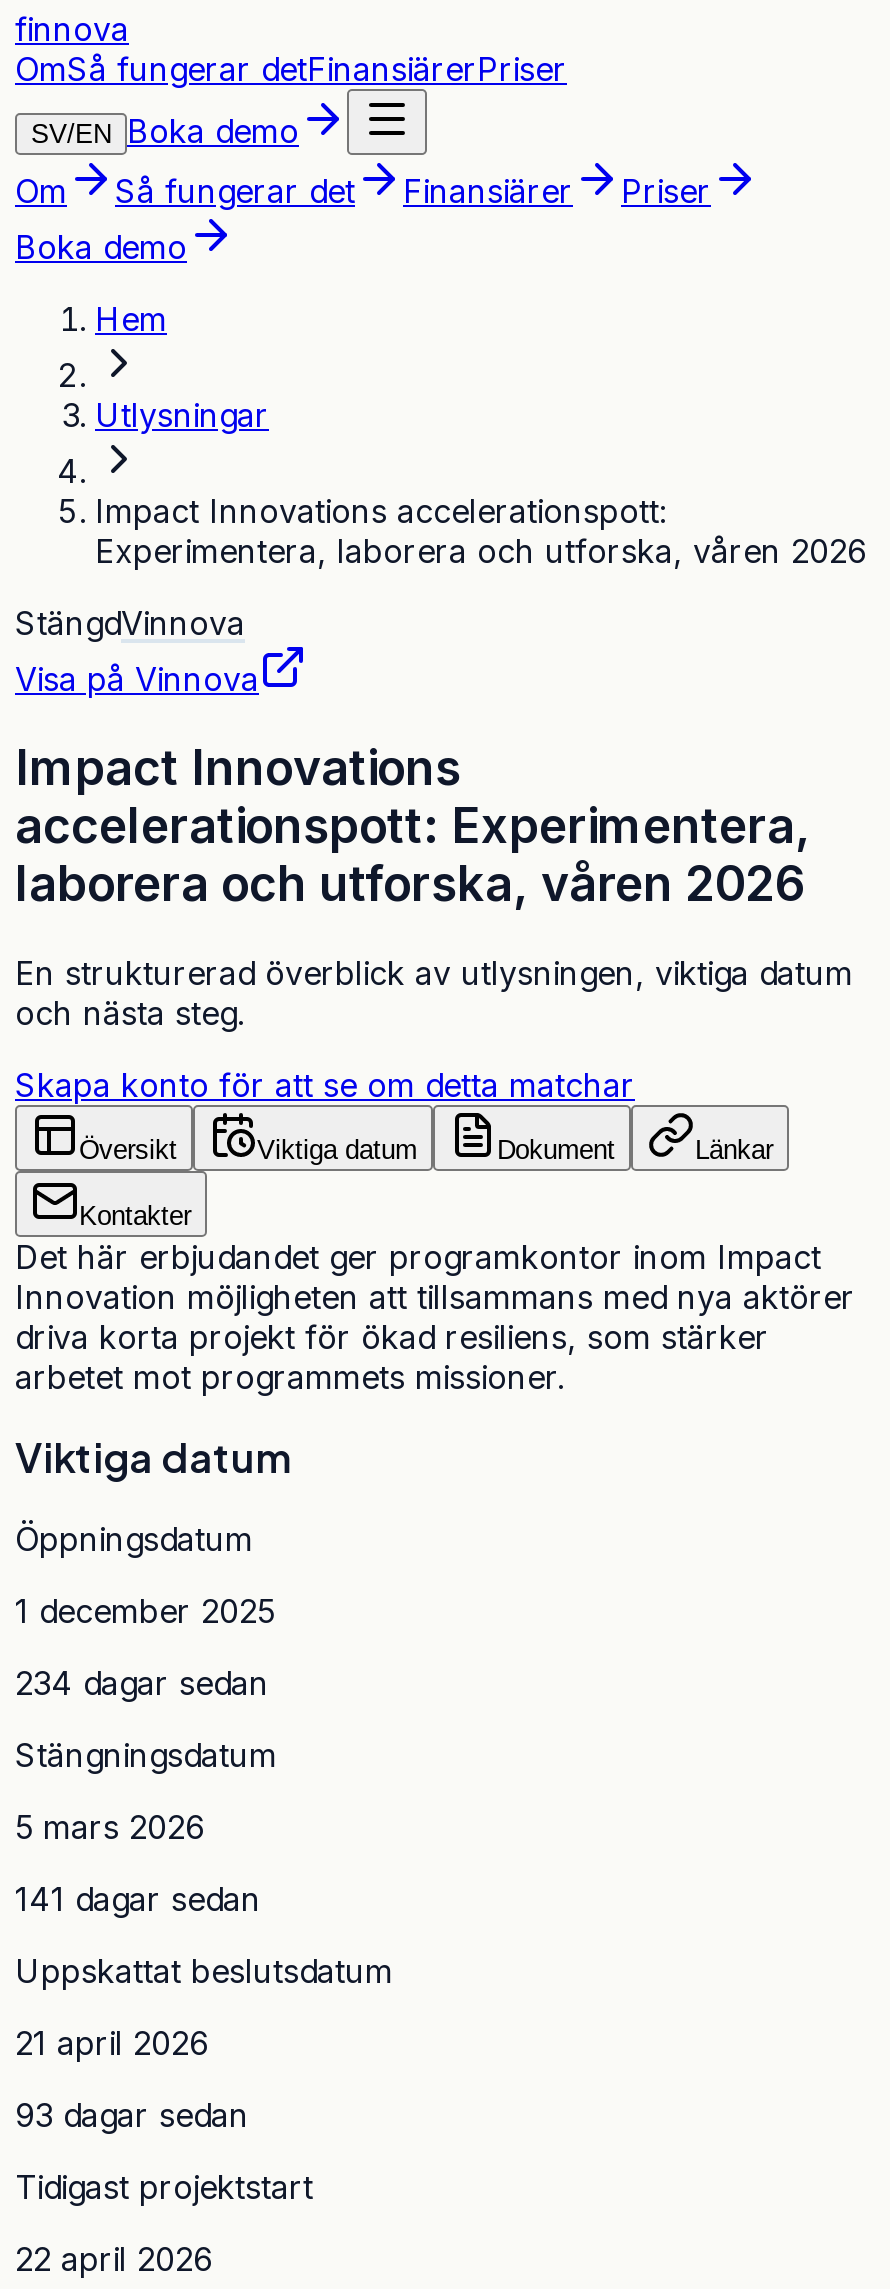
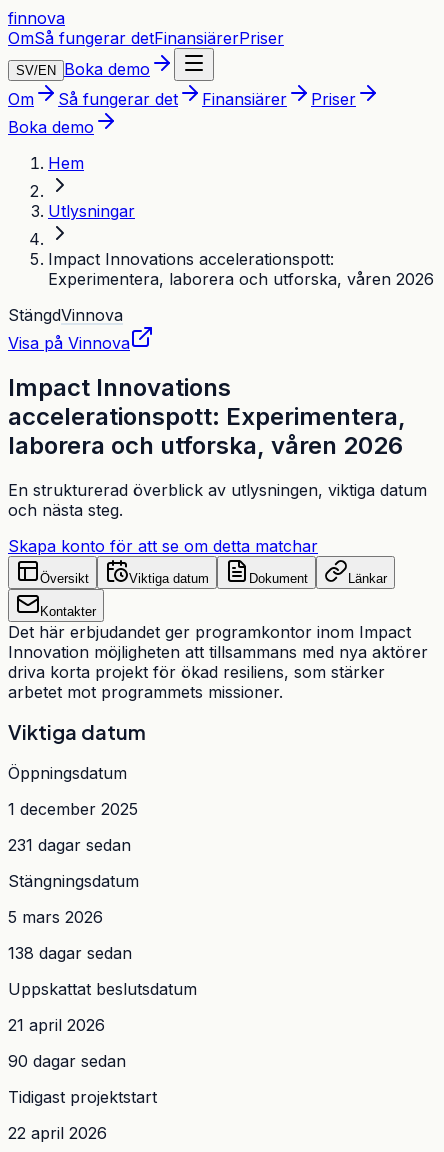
[15,1663,269,1703] 234 dagar sedan -> [8,835,131,855] 231 dagar sedan
[15,1879,261,1919] 141 dagar sedan -> [8,943,132,963] 138 dagar sedan
[15,2095,249,2135] 93 dagar sedan -> [8,1051,126,1071] 90 dagar sedan

